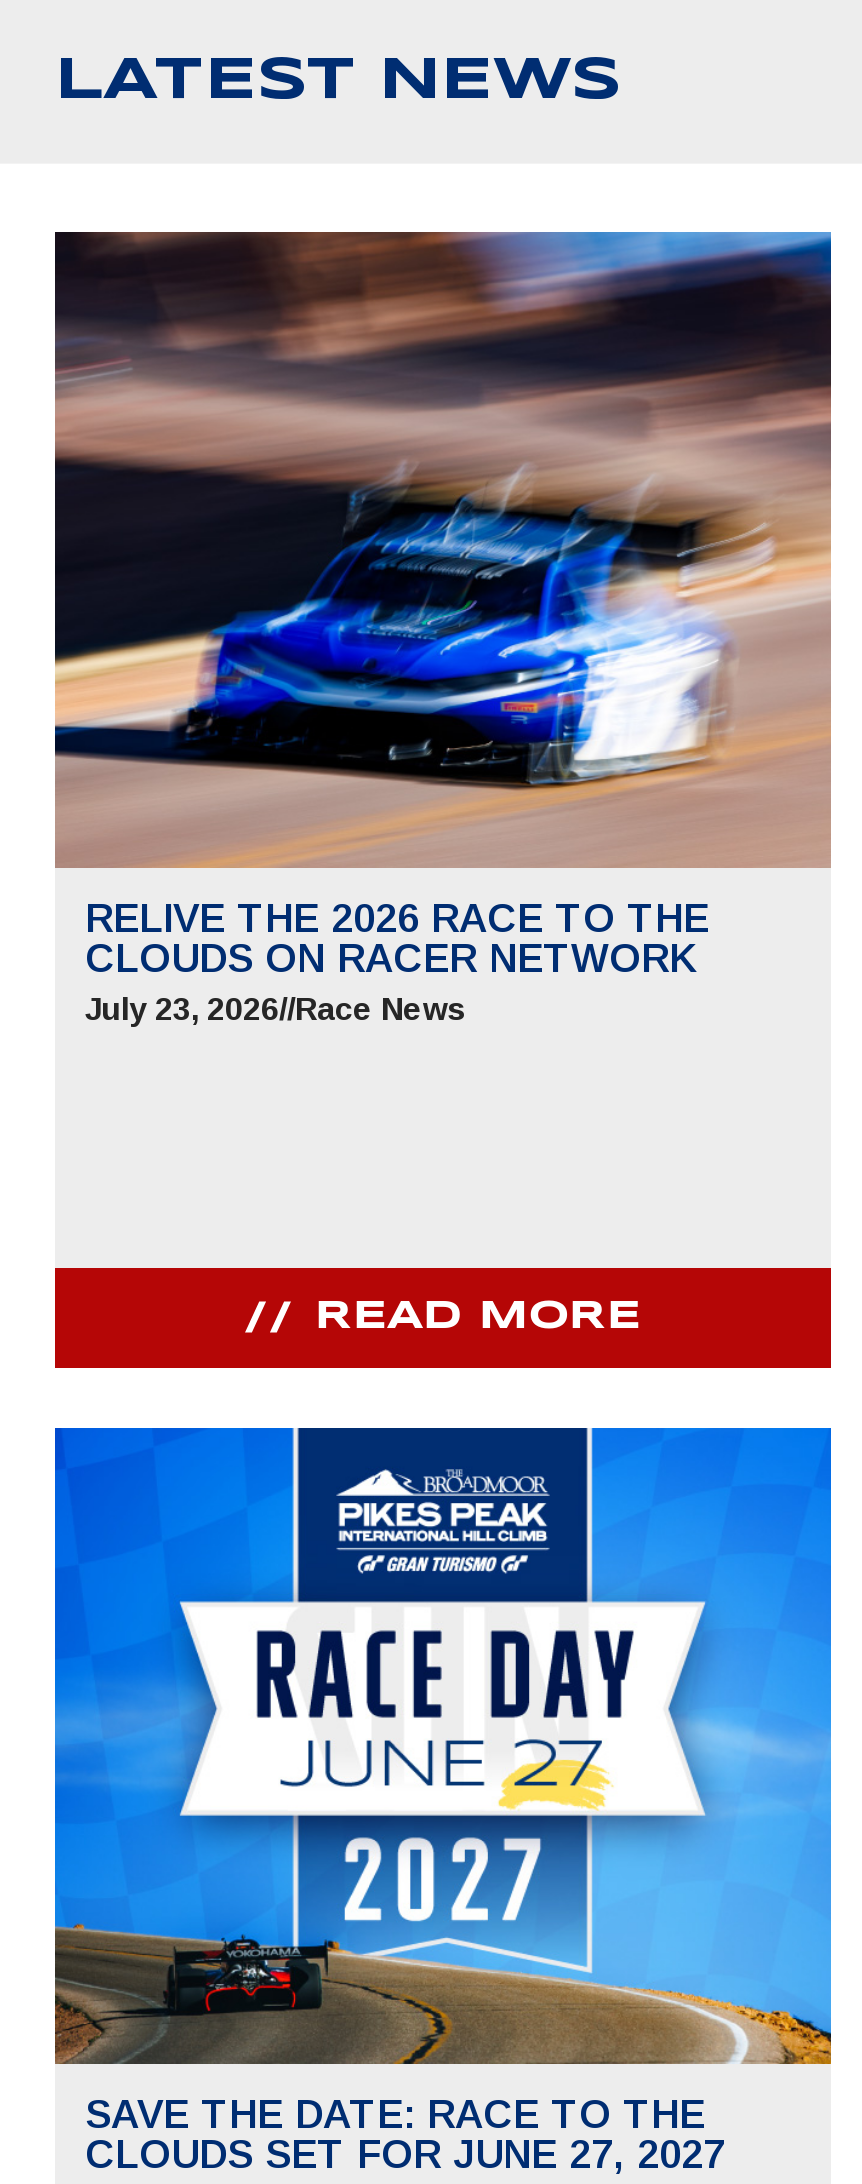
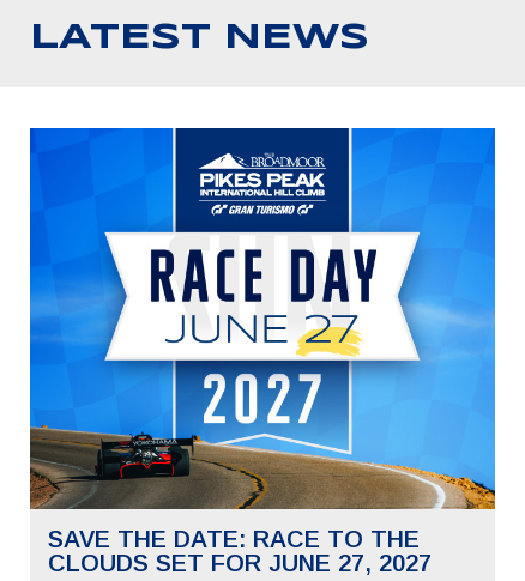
[53,231,833,1026] [image] | RELIVE THE 2026 RACE TO THE | CLOUDS ON RACER NETWORK | July 23, 2026//Race News -> none
[315,1298,641,1336] READ MORE -> none

